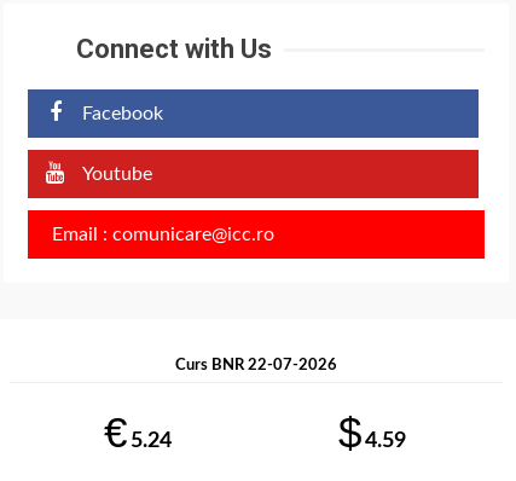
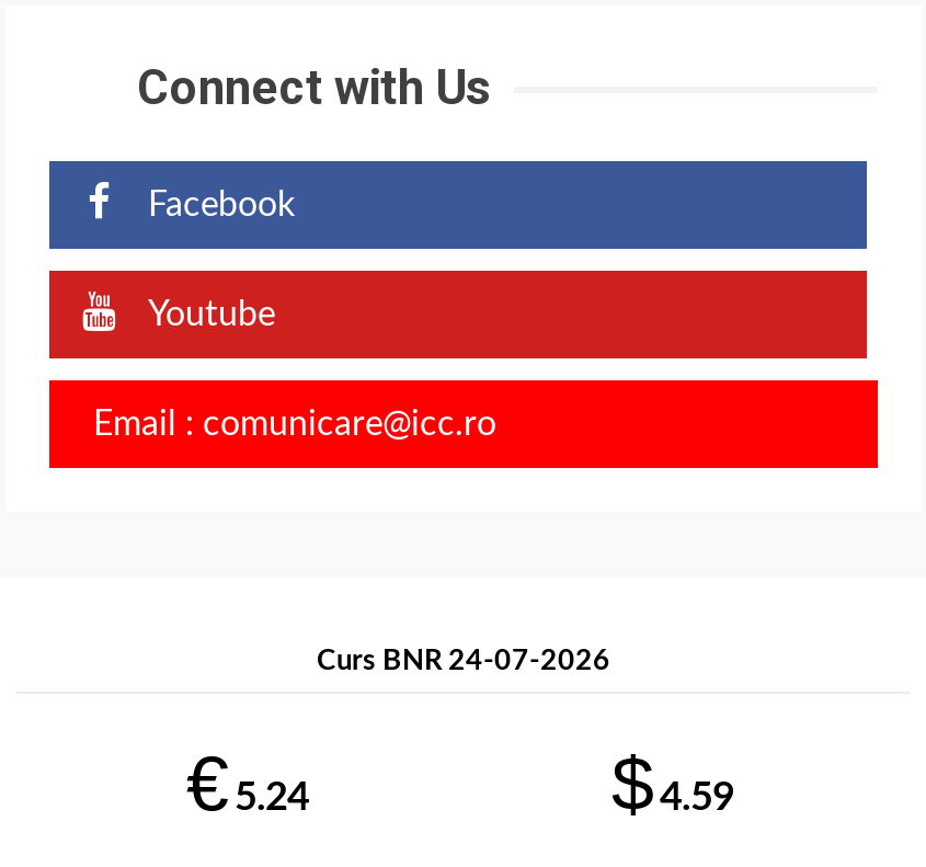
[175,358,337,373] Curs BNR 22-07-2026 -> [317,648,610,676] Curs BNR 24-07-2026

